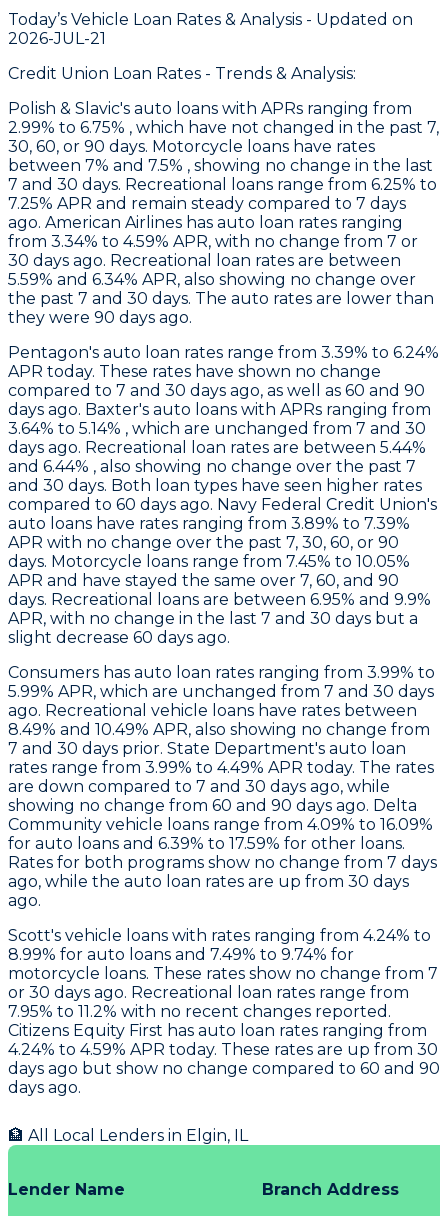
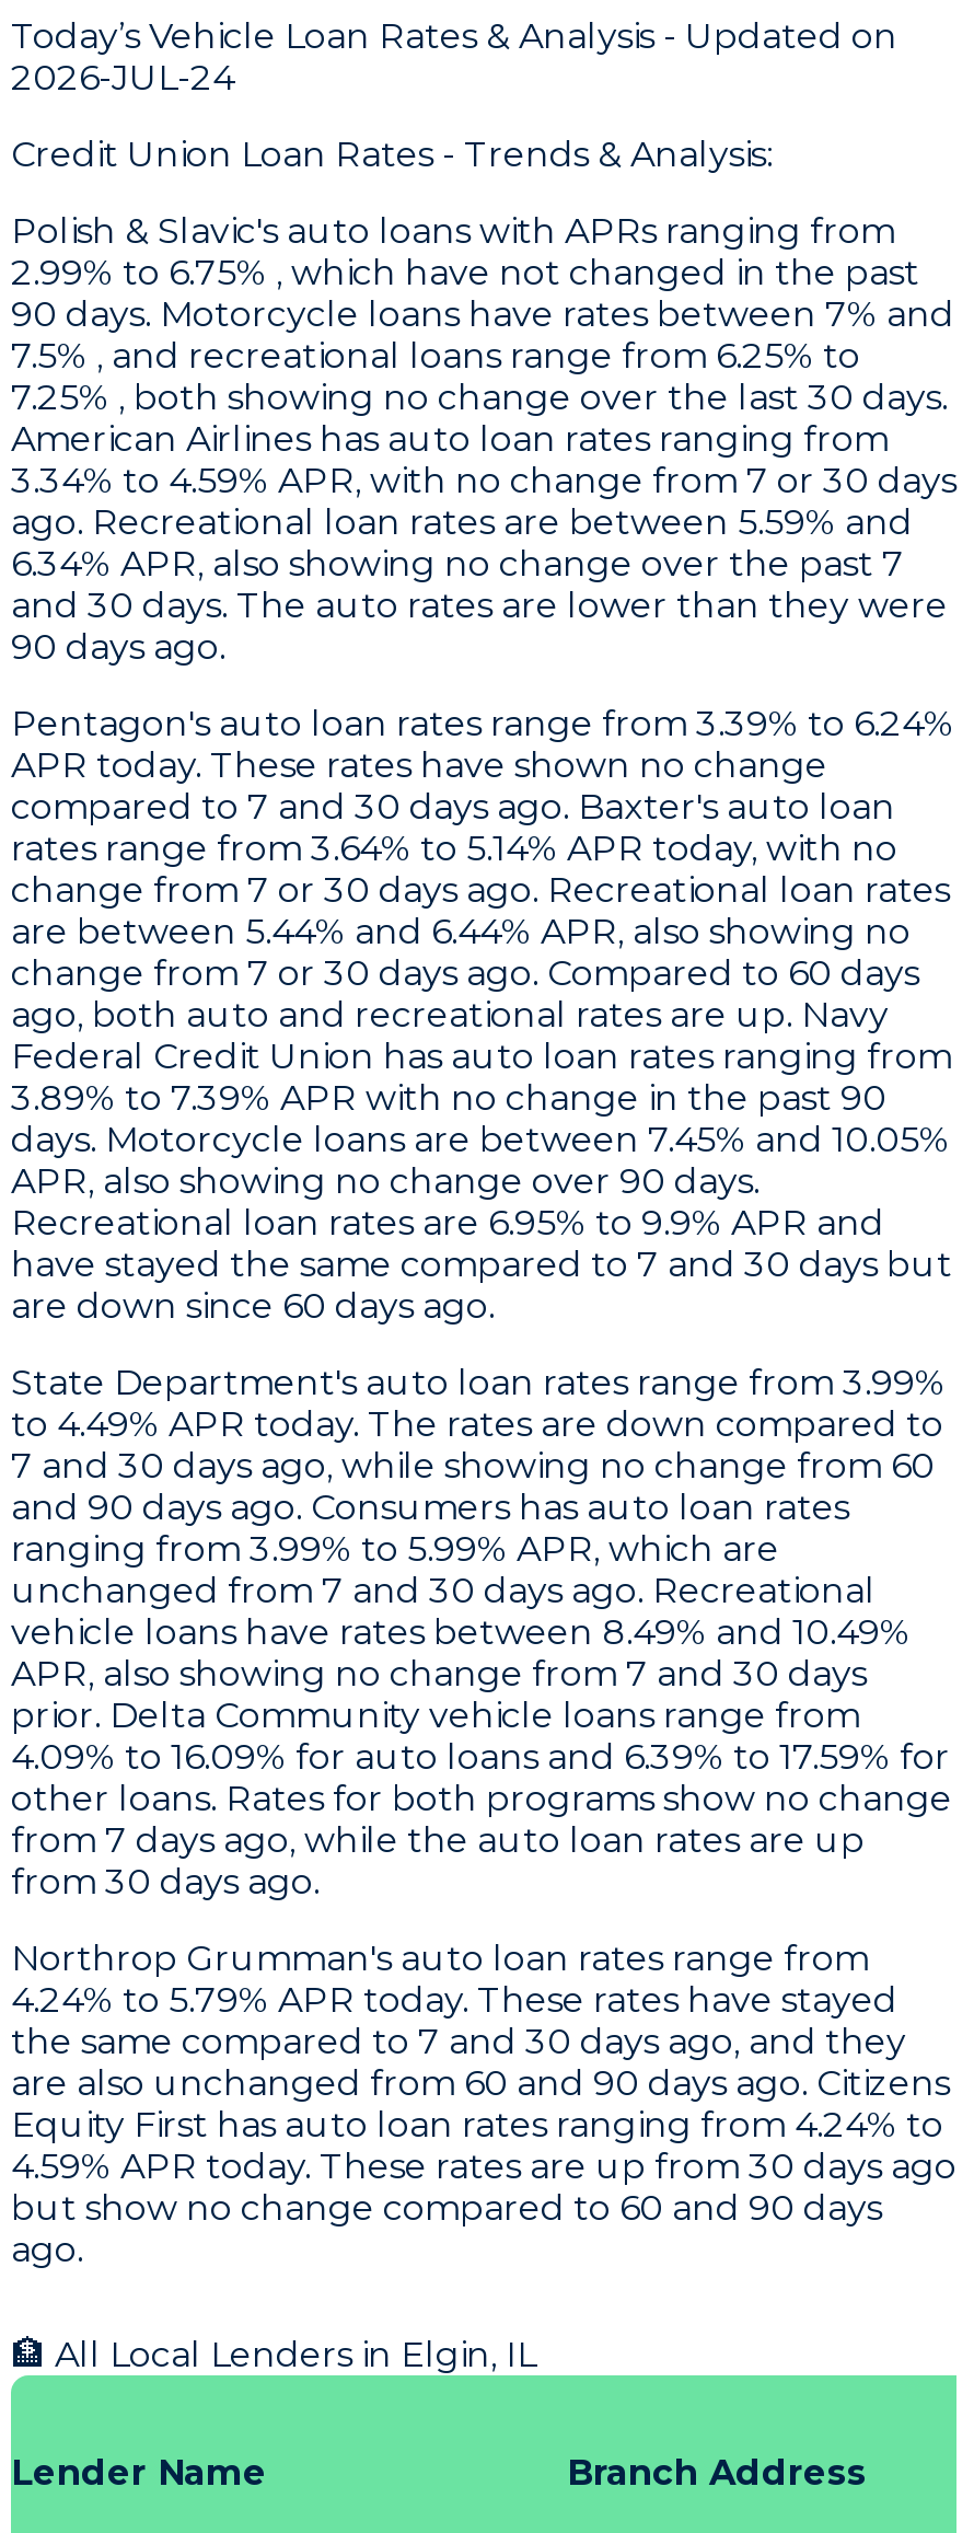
[8,29,106,48] 2026-JUL-21 -> [11,57,234,99] 2026-JUL-24
[8,118,439,327] 2.99% to 6.75% , which have not changed in the past 7, | 30, 60, or 90 days. Motorcycle loans have rates | between 7% and 7.5% , showing no change in the last | 7 and 30 days. Recreational loans range from 6.25% to | 7.25% APR and remain steady compared to 7 days | ago. American Airlines has auto loan rates ranging | from 3.34% to 4.59% APR, with no change from 7 or | 30 days ago. Recreational loan rates are between | 5.59% and 6.34% APR, also showing no change over | the past 7 and 30 days. The auto rates are lower than | they were 90 days ago. -> [11,252,956,668] 2.99% to 6.75% , which have not changed in the past | 90 days. Motorcycle loans have rates between 7% and | 7.5% , and recreational loans range from 6.25% to | 7.25% , both showing no change over the last 30 days. | American Airlines has auto loan rates ranging from | 3.34% to 4.59% APR, with no change from 7 or 30 days | ago. Recreational loan rates are between 5.59% and | 6.34% APR, also showing no change over the past 7 | and 30 days. The auto rates are lower than they were | 90 days ago.
[8,381,437,891] compared to 7 and 30 days ago, as well as 60 and 90 | days ago. Baxter's auto loans with APRs ranging from | 3.64% to 5.14% , which are unchanged from 7 and 30 | days ago. Recreational loan rates are between 5.44% | and 6.44% , also showing no change over the past 7 | and 30 days. Both loan types have seen higher rates | compared to 60 days ago. Navy Federal Credit Union's | auto loans have rates ranging from 3.89% to 7.39% | APR with no change over the past 7, 30, 60, or 90 | days. Motorcycle loans range from 7.45% to 10.05% | APR and have stayed the same over 7, 60, and 90 | days. Recreational loans are between 6.95% and 9.9% | APR, with no change in the last 7 and 30 days but a | slight decrease 60 days ago. | Consumers has auto loan rates ranging from 3.99% to | 5.99% APR, which are unchanged from 7 and 30 days | ago. Recreational vehicle loans have rates between | 8.49% and 10.49% APR, also showing no change from | 7 and 30 days prior. State Department's auto loan | rates range from 3.99% to 4.49% APR today. The rates | are down compared to 7 and 30 days ago, while | showing no change from 60 and 90 days ago. Delta | Community vehicle loans range from 4.09% to 16.09% | for auto loans and 6.39% to 17.59% for other loans. | Rates for both programs show no change from 7 days | ago, while the auto loan rates are up from 30 days -> [11,786,956,2229] compared to 7 and 30 days ago. Baxter's auto loan | rates range from 3.64% to 5.14% APR today, with no | change from 7 or 30 days ago. Recreational loan rates | are between 5.44% and 6.44% APR, also showing no | change from 7 or 30 days ago. Compared to 60 days | ago, both auto and recreational rates are up. Navy | Federal Credit Union has auto loan rates ranging from | 3.89% to 7.39% APR with no change in the past 90 | days. Motorcycle loans are between 7.45% and 10.05% | APR, also showing no change over 90 days. | Recreational loan rates are 6.95% to 9.9% APR and | have stayed the same compared to 7 and 30 days but | are down since 60 days ago. | State Department's auto loan rates range from 3.99% | to 4.49% APR today. The rates are down compared to | 7 and 30 days ago, while showing no change from 60 | and 90 days ago. Consumers has auto loan rates | ranging from 3.99% to 5.99% APR, which are | unchanged from 7 and 30 days ago. Recreational | vehicle loans have rates between 8.49% and 10.49% | APR, also showing no change from 7 and 30 days | prior. Delta Community vehicle loans range from | 4.09% to 16.09% for auto loans and 6.39% to 17.59% for | other loans. Rates for both programs show no change | from 7 days ago, while the auto loan rates are up | from 30 days ago. | Northrop Grumman's auto loan rates range from | 4.24% to 5.79% APR today. These rates have stayed | the same compared to 7 and 30 days ago, and they | are also unchanged from 60 and 90 days ago. Citizens | Equity First has auto loan rates ranging from 4.24% to | 4.59% APR today. These rates are up from 30 days ago | but show no change compared to 60 and 90 days
moved [8,891,41,910] -> [11,2229,83,2271]: ago.
[8,926,440,1097] Scott's vehicle loans with rates ranging from 4.24% to | 8.99% for auto loans and 7.49% to 9.74% for | motorcycle loans. These rates show no change from 7 | or 30 days ago. Recreational loan rates range from | 7.95% to 11.2% with no recent changes reported. | Citizens Equity First has auto loan rates ranging from | 4.24% to 4.59% APR today. These rates are up from 30 | days ago but show no change compared to 60 and 90 | days ago. -> none

